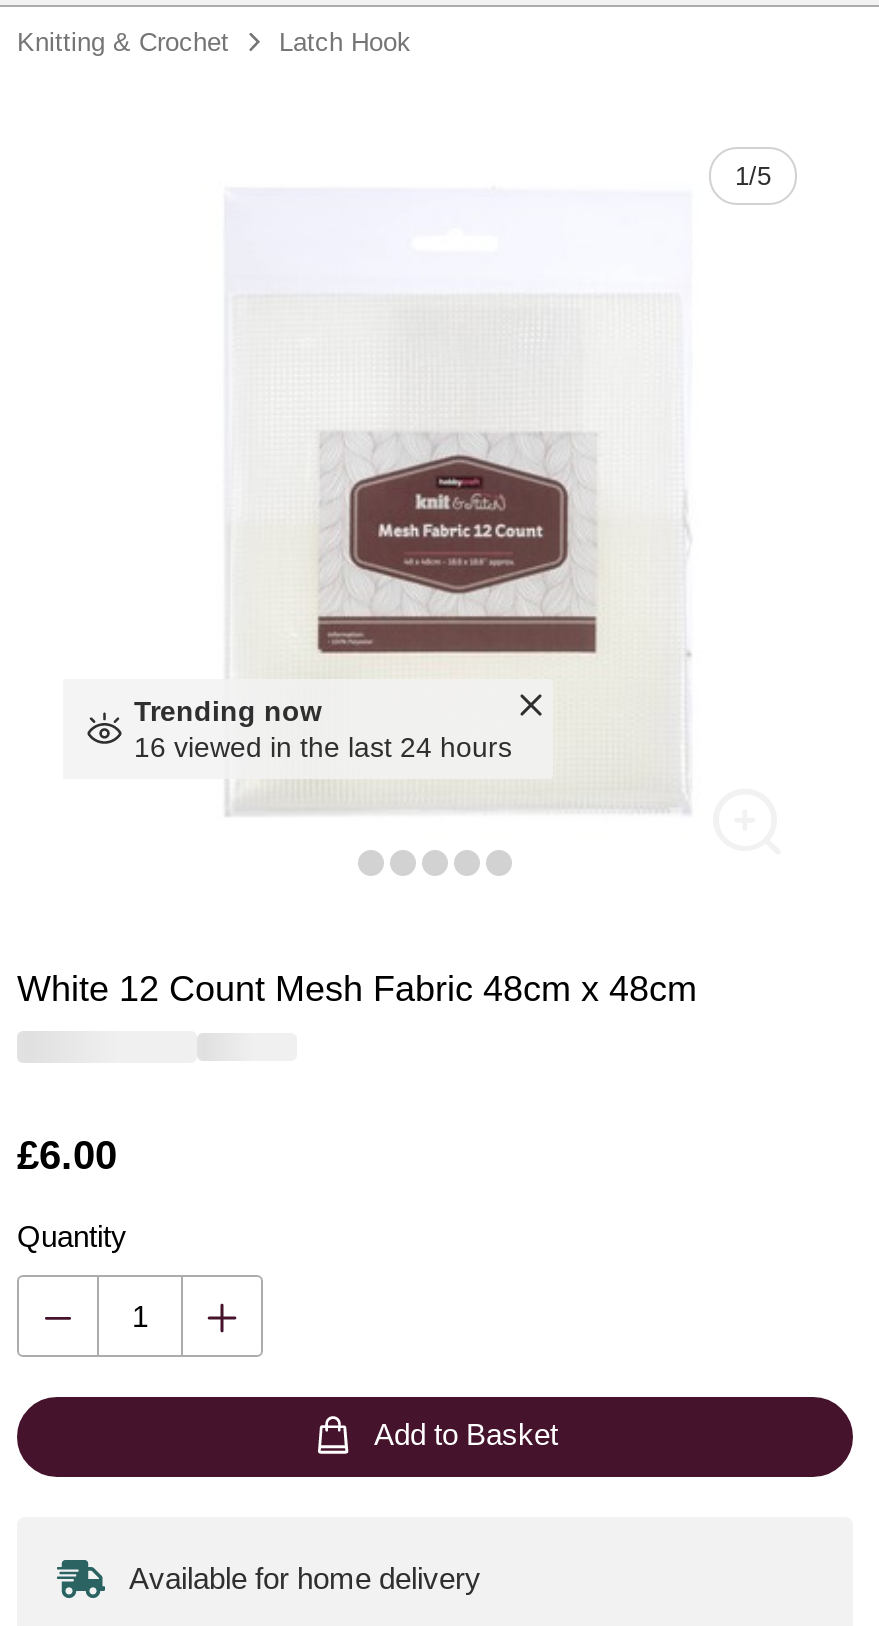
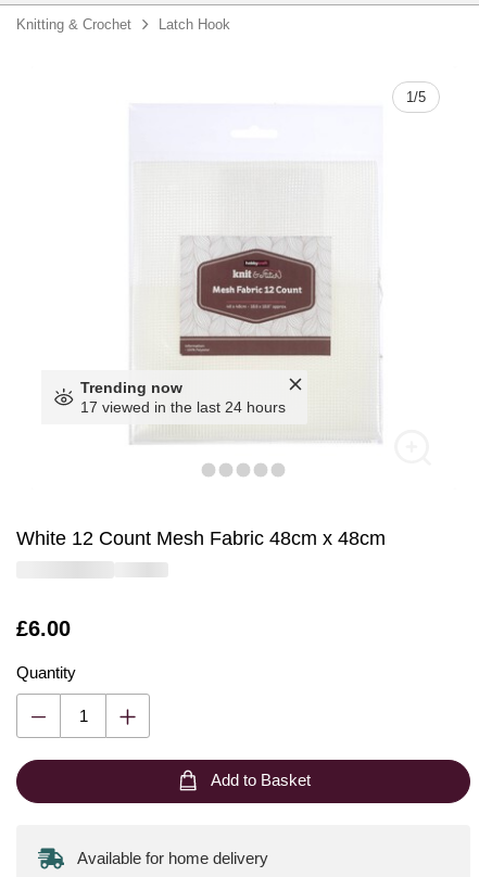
[134,731,512,763] 16 viewed in the last 24 hours -> [80,398,285,416] 17 viewed in the last 24 hours

